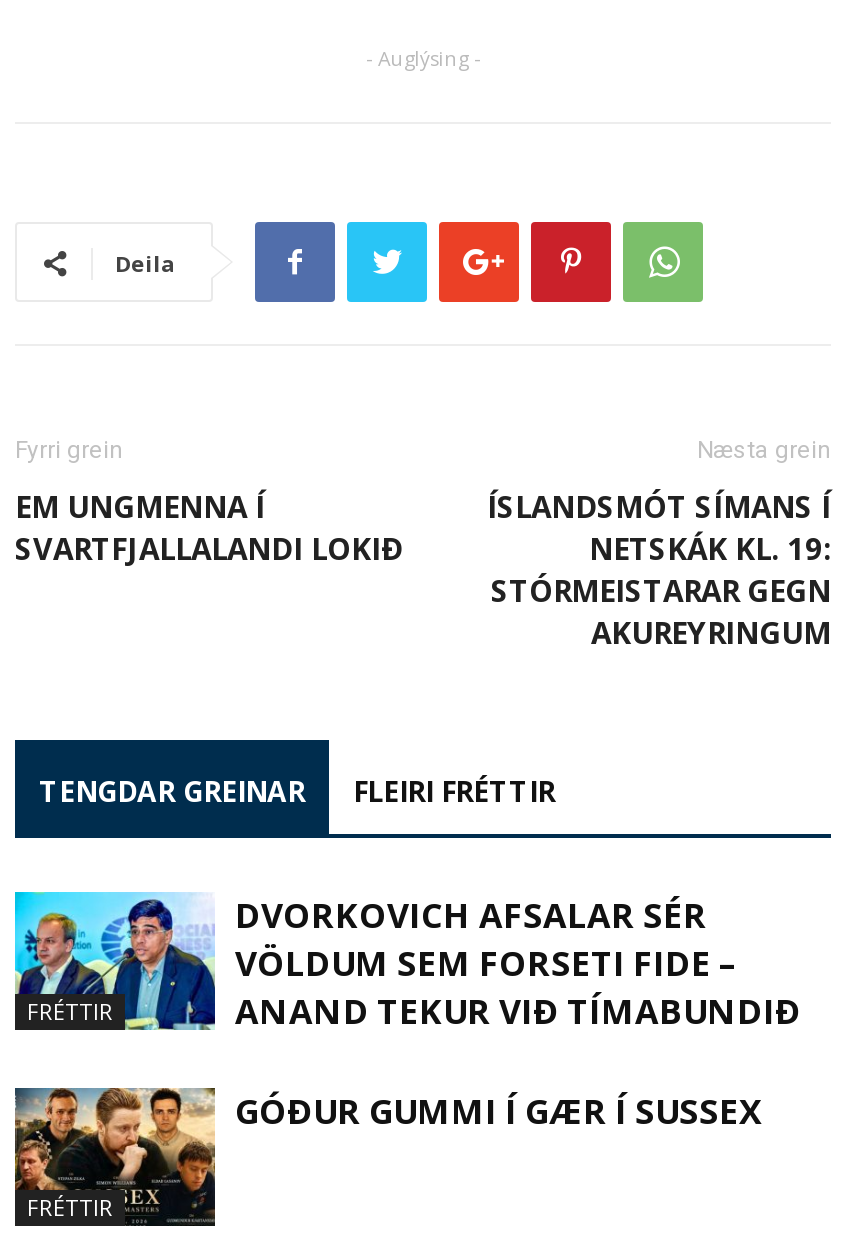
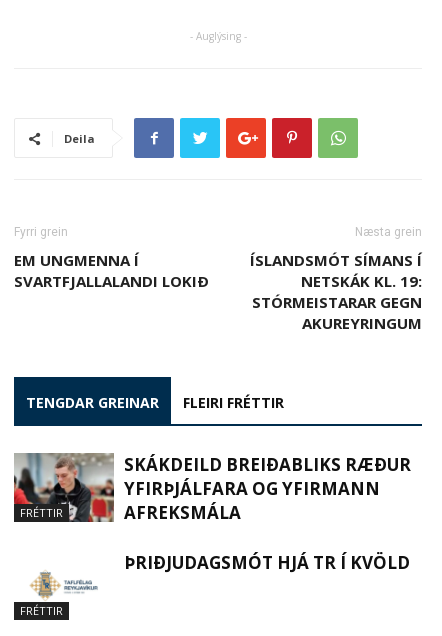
[13,890,801,1034] [image] | DVORKOVICH AFSALAR SÉR | VÖLDUM SEM FORSETI FIDE – | ANAND TEKUR VIÐ TÍMABUNDIÐ -> [13,452,411,524] [image] | SKÁKDEILD BREIÐABLIKS RÆÐUR | YFIRÞJÁLFARA OG YFIRMANN | AFREKSMÁLA
[13,1086,761,1228] [image] | GÓÐUR GUMMI Í GÆR Í SUSSEX -> [14,551,410,620] [image] | ÞRIÐJUDAGSMÓT HJÁ TR Í KVÖLD

